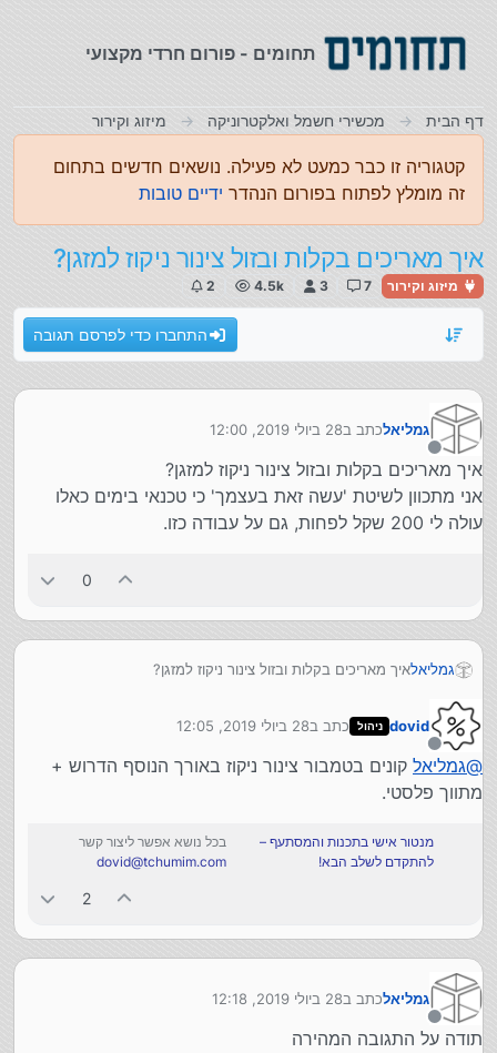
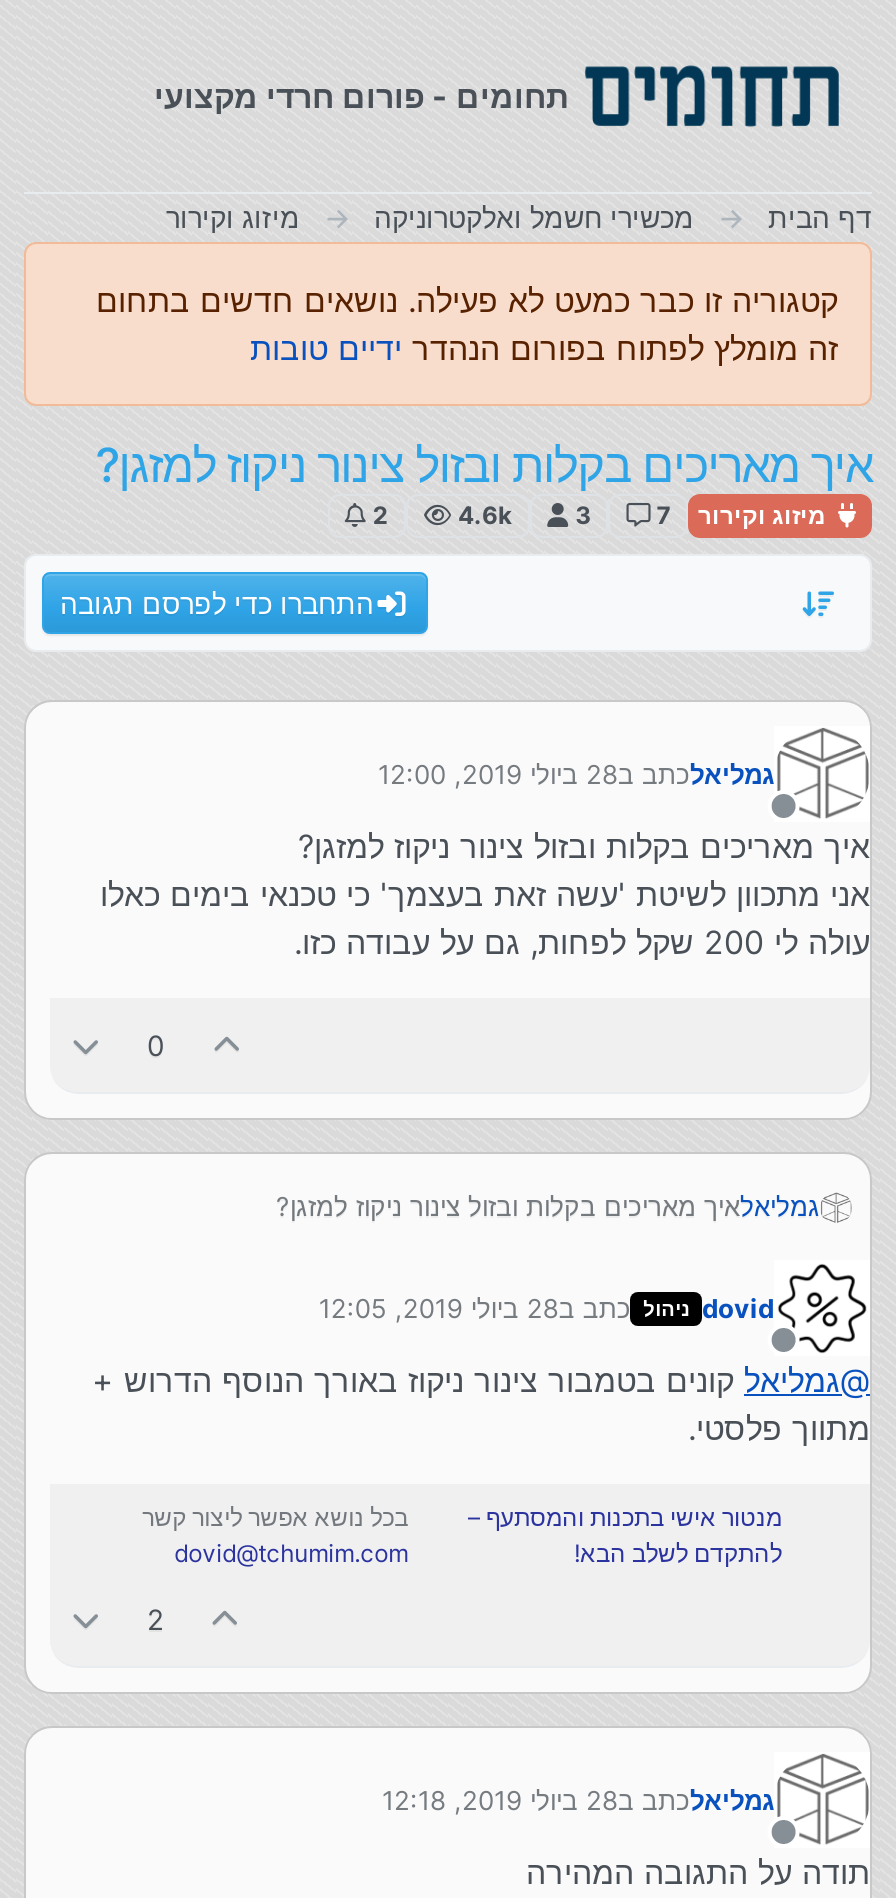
[254,278,284,294] 4.5k -> [458,500,512,530] 4.6k

